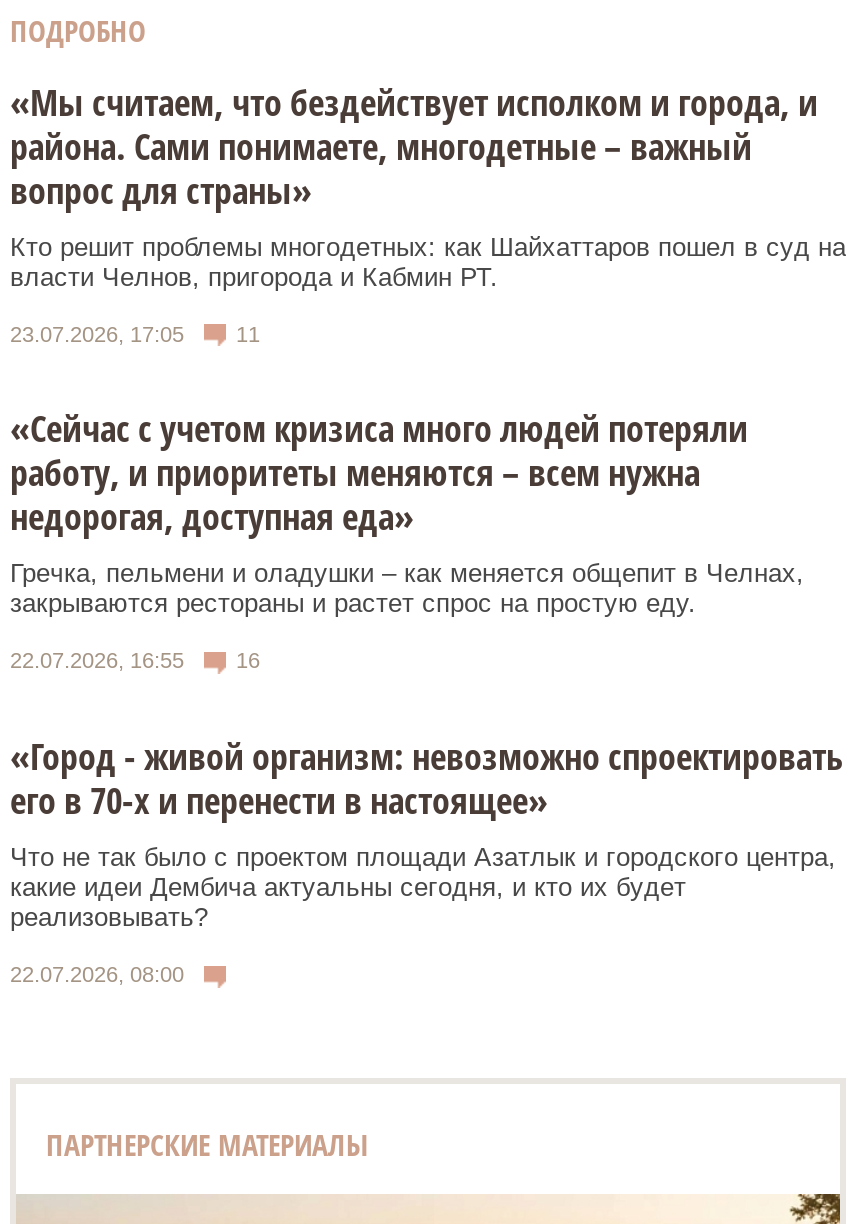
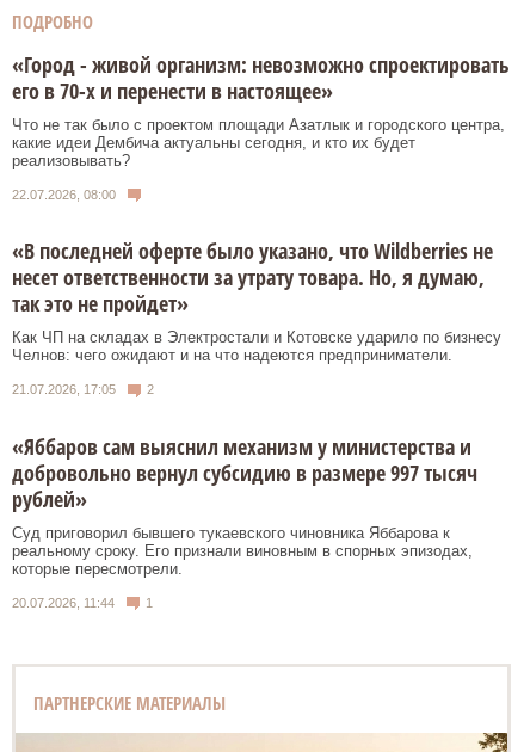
[10,77,846,673] «Мы считаем, что бездействует исполком и города, и | района. Сами понимаете, многодетные – важный | вопрос для страны» | Кто решит проблемы многодетных: как Шайхаттаров пошел в суд на | власти Челнов, пригорода и Кабмин РТ. | 23.07.2026, 17:05 | 11 | «Сейчас с учетом кризиса много людей потеряли | работу, и приоритеты меняются – всем нужна | недорогая, доступная еда» | Гречка, пельмени и оладушки – как меняется общепит в Челнах, | закрываются рестораны и растет спрос на простую еду. | 22.07.2026, 16:55 | 16 -> none
moved [10,732,844,986] -> [12,50,510,201]: «Город - живой организм: невозможно спроектировать | его в 70-х и перенести в настоящее» | Что не так было с проектом площади Азатлык и городского центра, | какие идеи Дембича актуальны сегодня, и кто их будет | реализовывать? | 22.07.2026, 08:00
none -> [12,237,501,610] «В последней оферте было указано, что Wildberries не | несет ответственности за утрату товара. Но, я думаю, | так это не пройдет» | Как ЧП на складах в Электростали и Котовске ударило по бизнесу | Челнов: чего ожидают и на что надеются предприниматели. | 21.07.2026, 17:05 | 2 | «Яббаров сам выяснил механизм у министерства и | добровольно вернул субсидию в размере 997 тысяч | рублей» | Суд приговорил бывшего тукаевского чиновника Яббарова к | реальному сроку. Его признали виновным в спорных эпизодах, | которые пересмотрели. | 20.07.2026, 11:44 | 1

